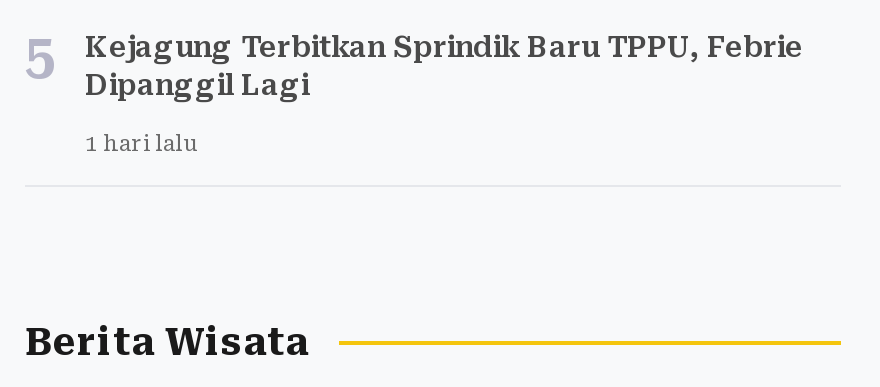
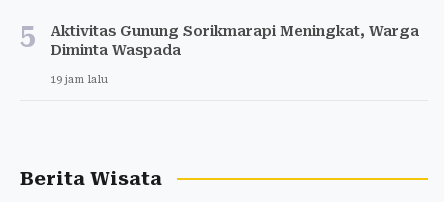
[85,30,803,100] Kejagung Terbitkan Sprindik Baru TPPU, Febrie | Dipanggil Lagi -> [50,22,419,57] Aktivitas Gunung Sorikmarapi Meningkat, Warga | Diminta Waspada
[85,130,197,156] 1 hari lalu -> [50,72,108,85] 19 jam lalu

